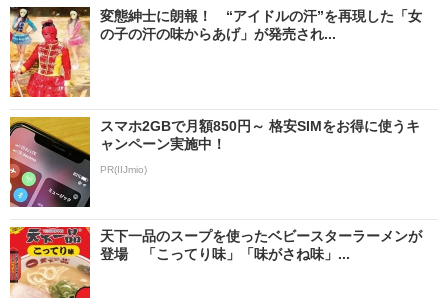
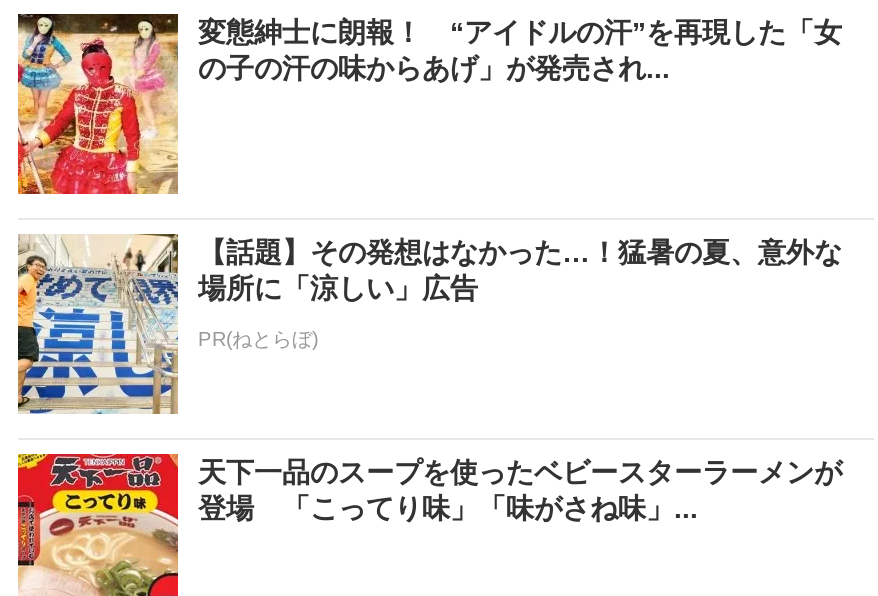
[9,116,420,208] [image] | スマホ2GBで月額850円～ 格安SIMをお得に使うキ | ャンペーン実施中！ -> [16,232,842,416] [image] | 【話題】その発想はなかった…！猛暑の夏、意外な | 場所に「涼しい」広告
[100,164,147,175] PR(IIJmio) -> [198,328,318,350] PR(ねとらぼ)

